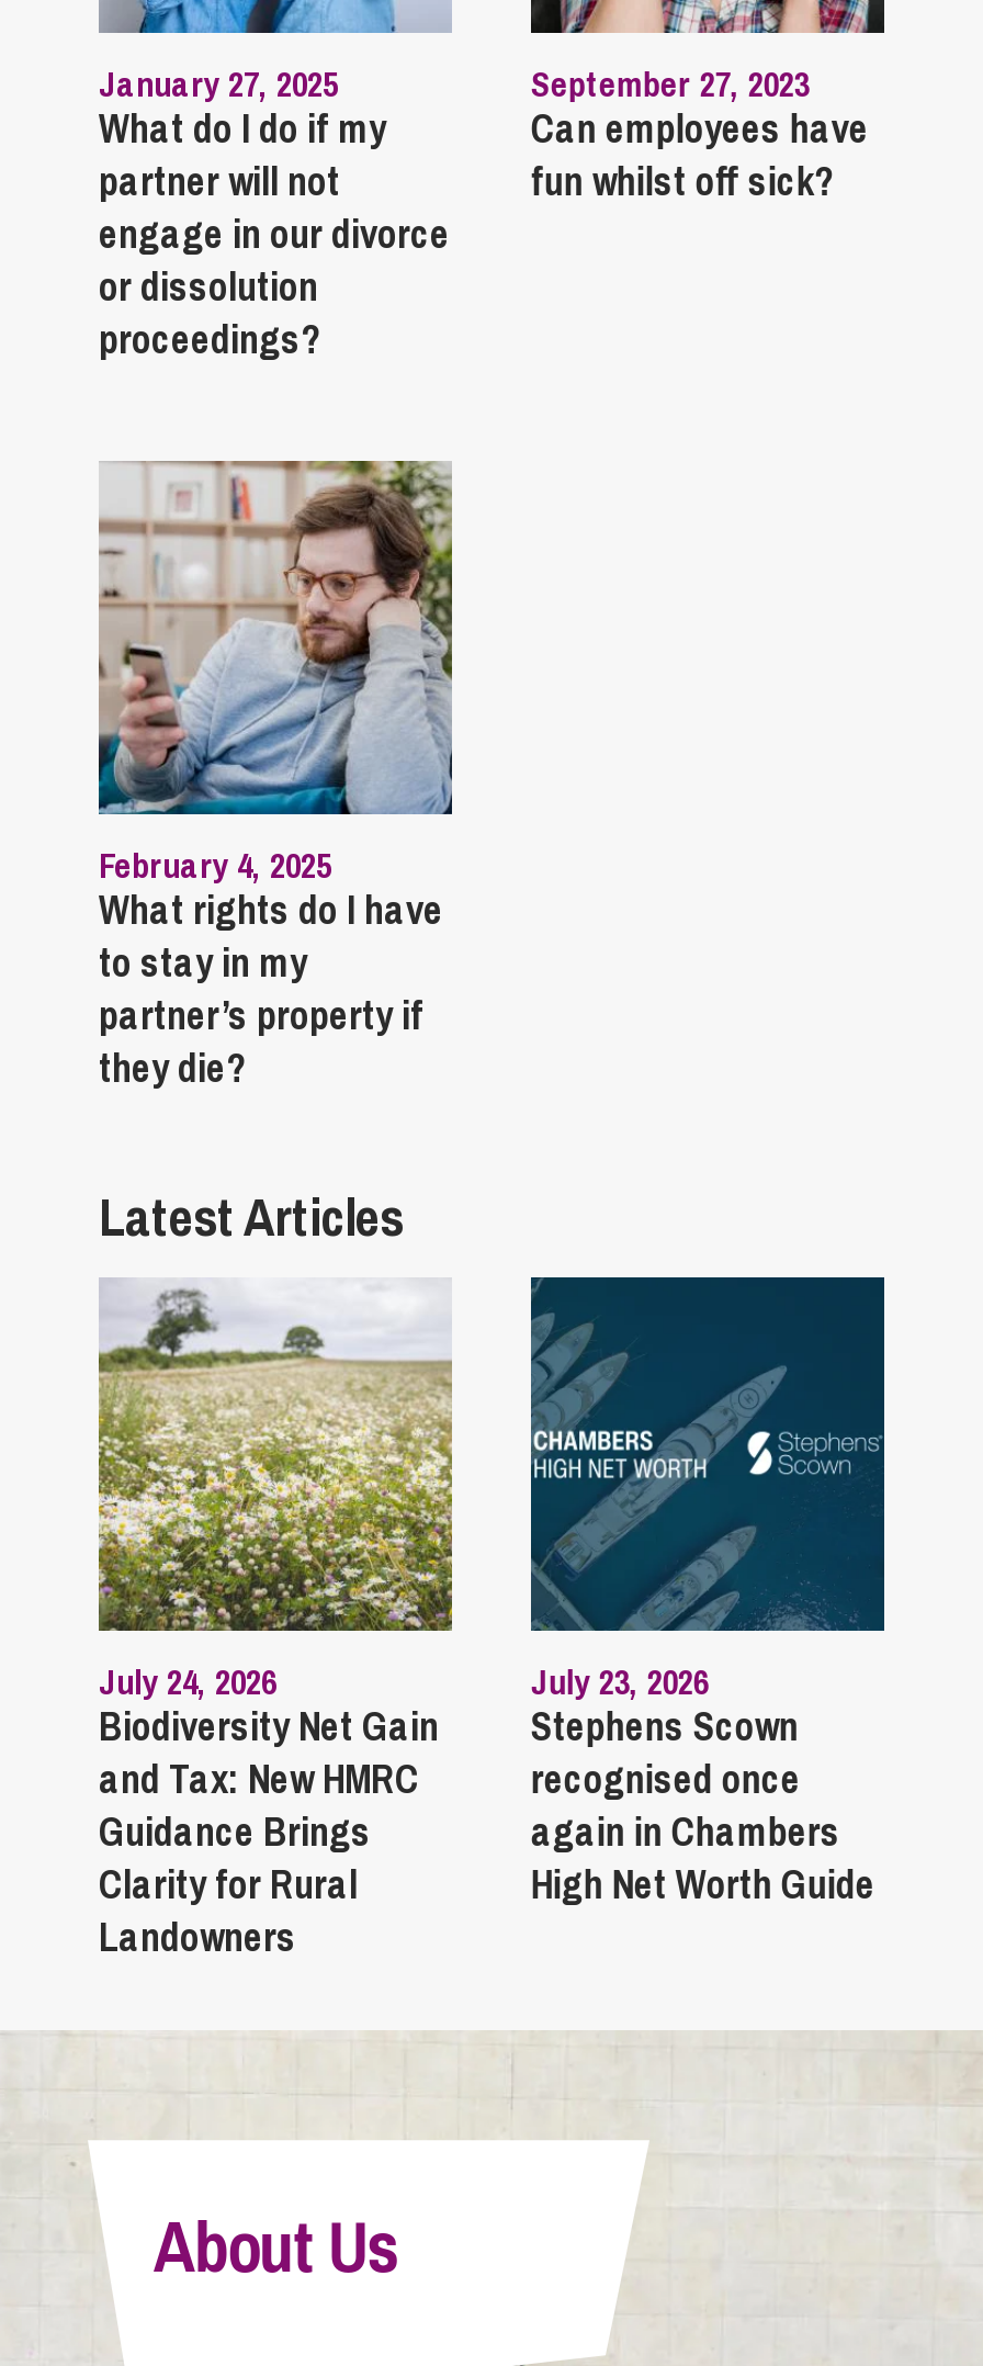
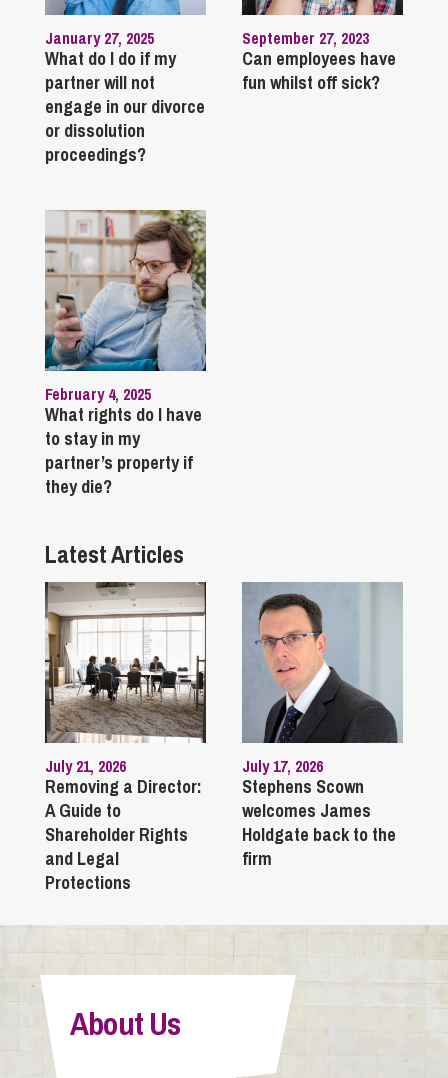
[97,1277,454,1965] [image] | July 24, 2026 | Biodiversity Net Gain | and Tax: New HMRC | Guidance Brings | Clarity for Rural | Landowners -> [44,581,207,895] [image] | July 21, 2026 | Removing a Director: | A Guide to | Shareholder Rights | and Legal | Protections
[531,1275,886,1706] [image] | July 23, 2026 -> [242,582,403,777] [image] | July 17, 2026
[531,1752,884,1912] recognised once | again in Chambers | High Net Worth Guide -> [242,798,396,871] welcomes James | Holdgate back to the | firm

